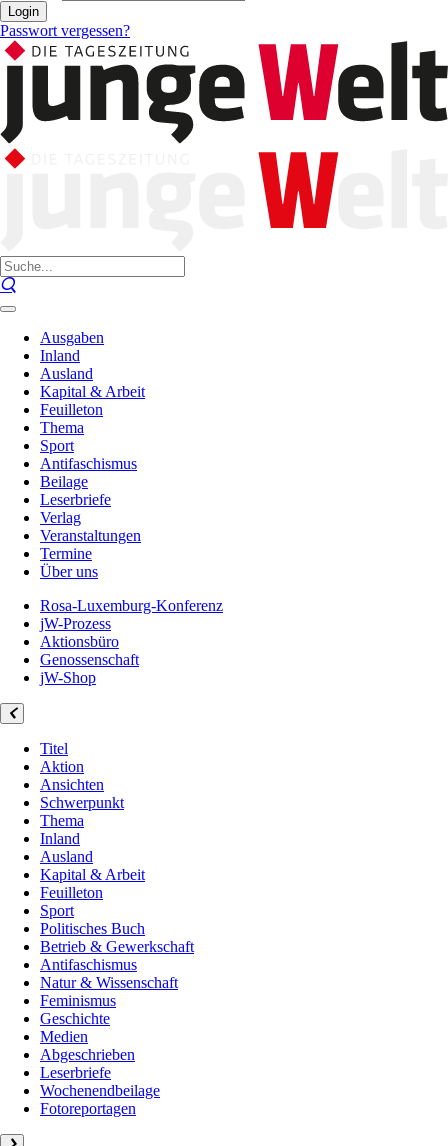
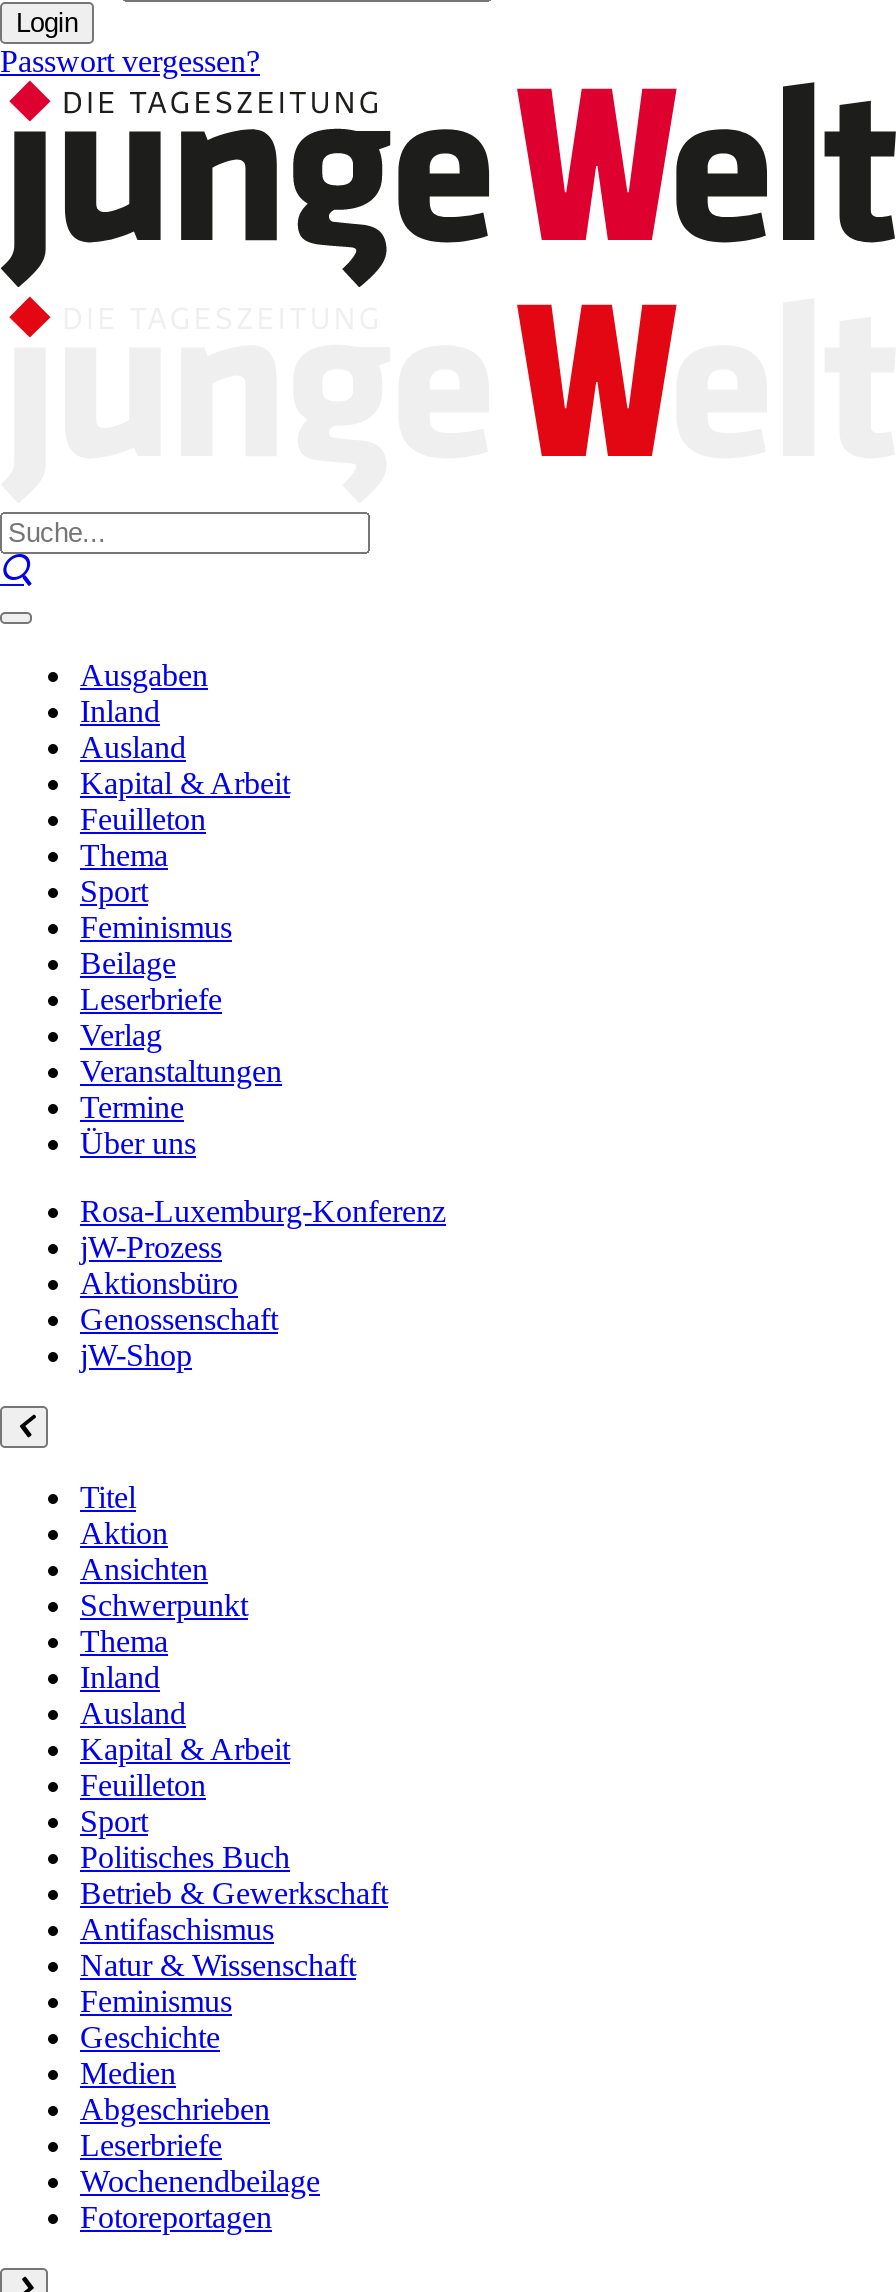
[40,455,137,472] Antifaschismus -> [80,910,232,944] Feminismus

